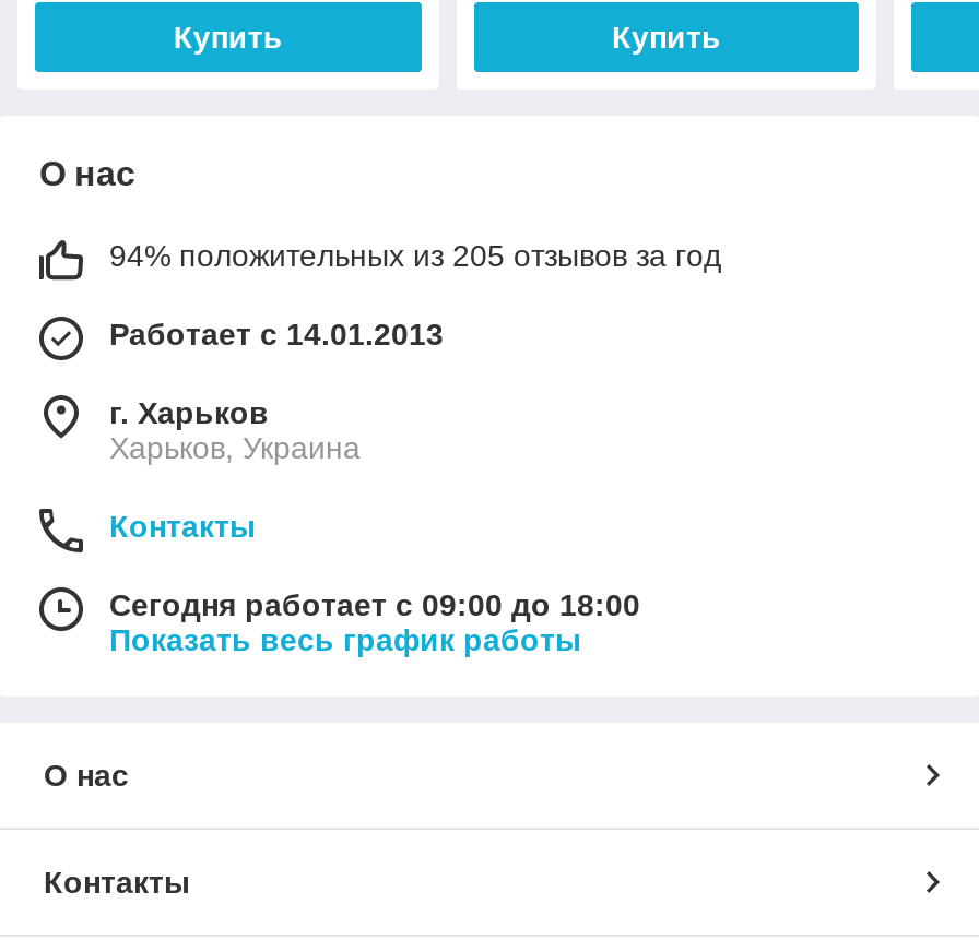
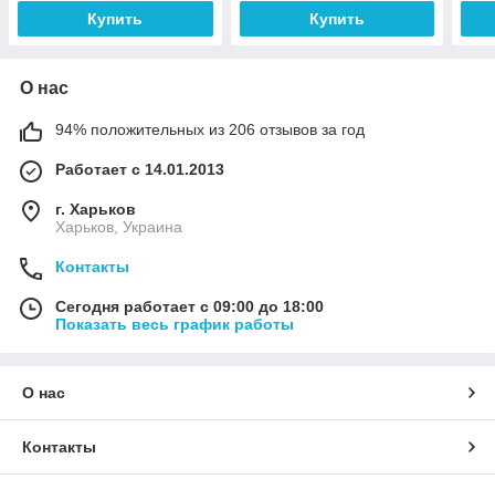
[109,238,721,273] 94% положительных из 205 отзывов за год -> [55,121,365,138] 94% положительных из 206 отзывов за год

